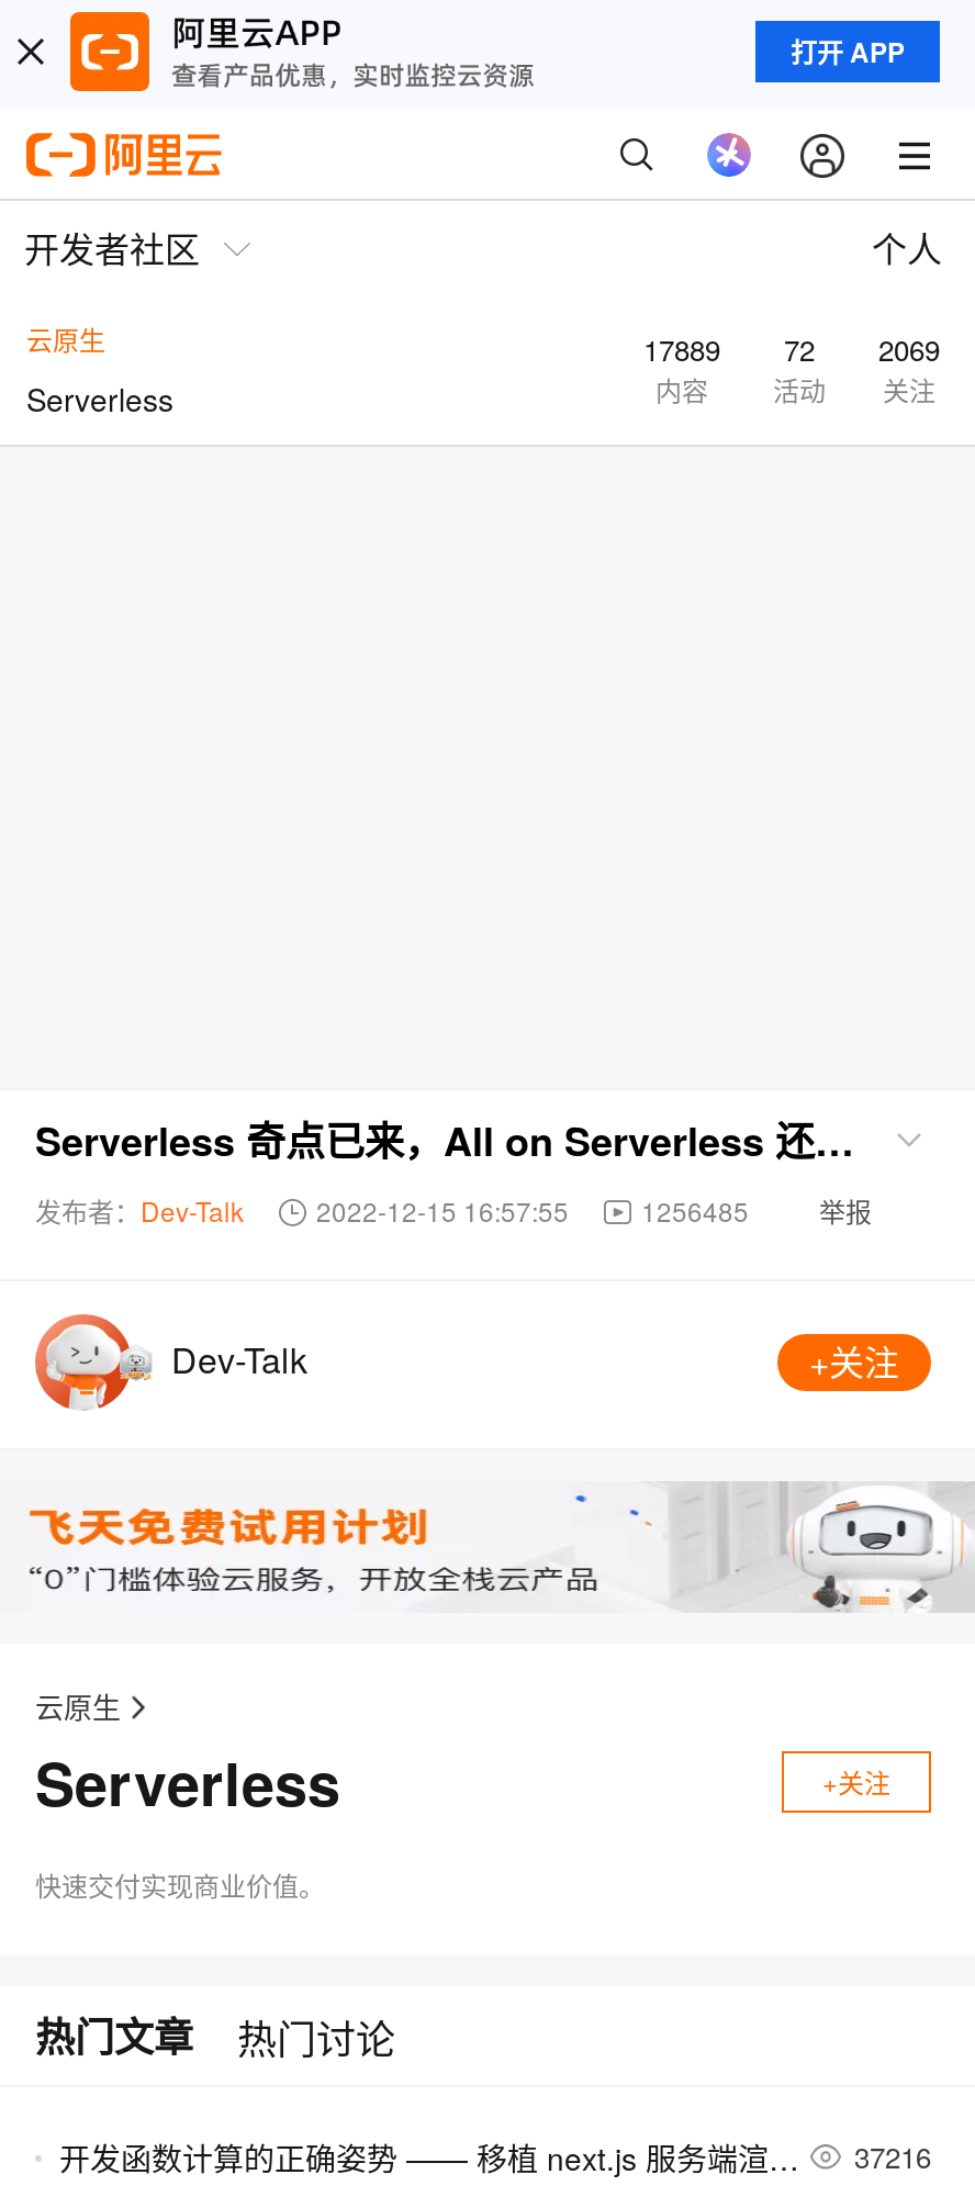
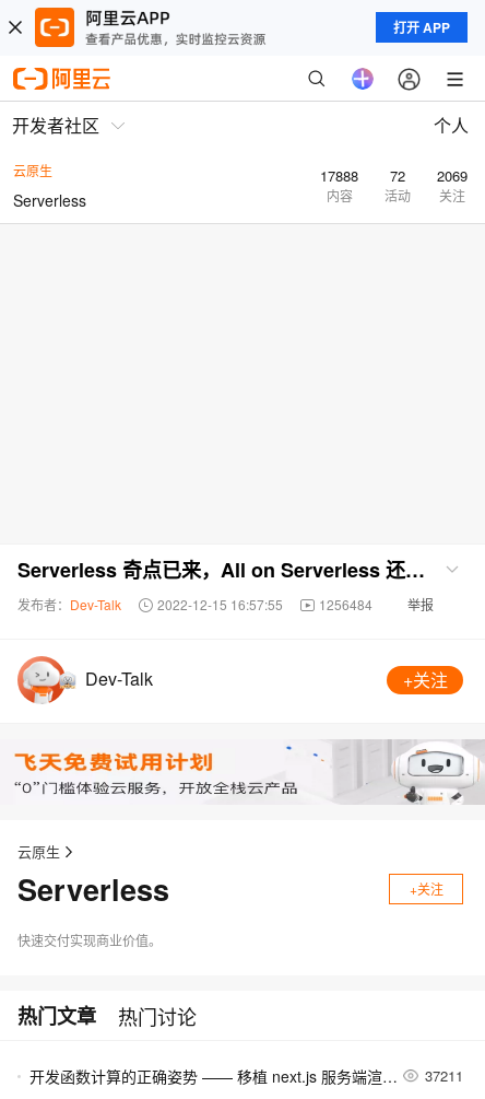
[643,327,940,369] 17889 72 2069 -> [320,165,468,185] 17888 72 2069
[35,1191,872,1229] 发布者：Dev-Talk 2022-12-15 16:57:55 1256485 举报 -> [17,595,434,613] 发布者：Dev-Talk 2022-12-15 16:57:55 1256484 举报
[854,2136,931,2177] 37216 -> [425,1065,463,1086] 37211

